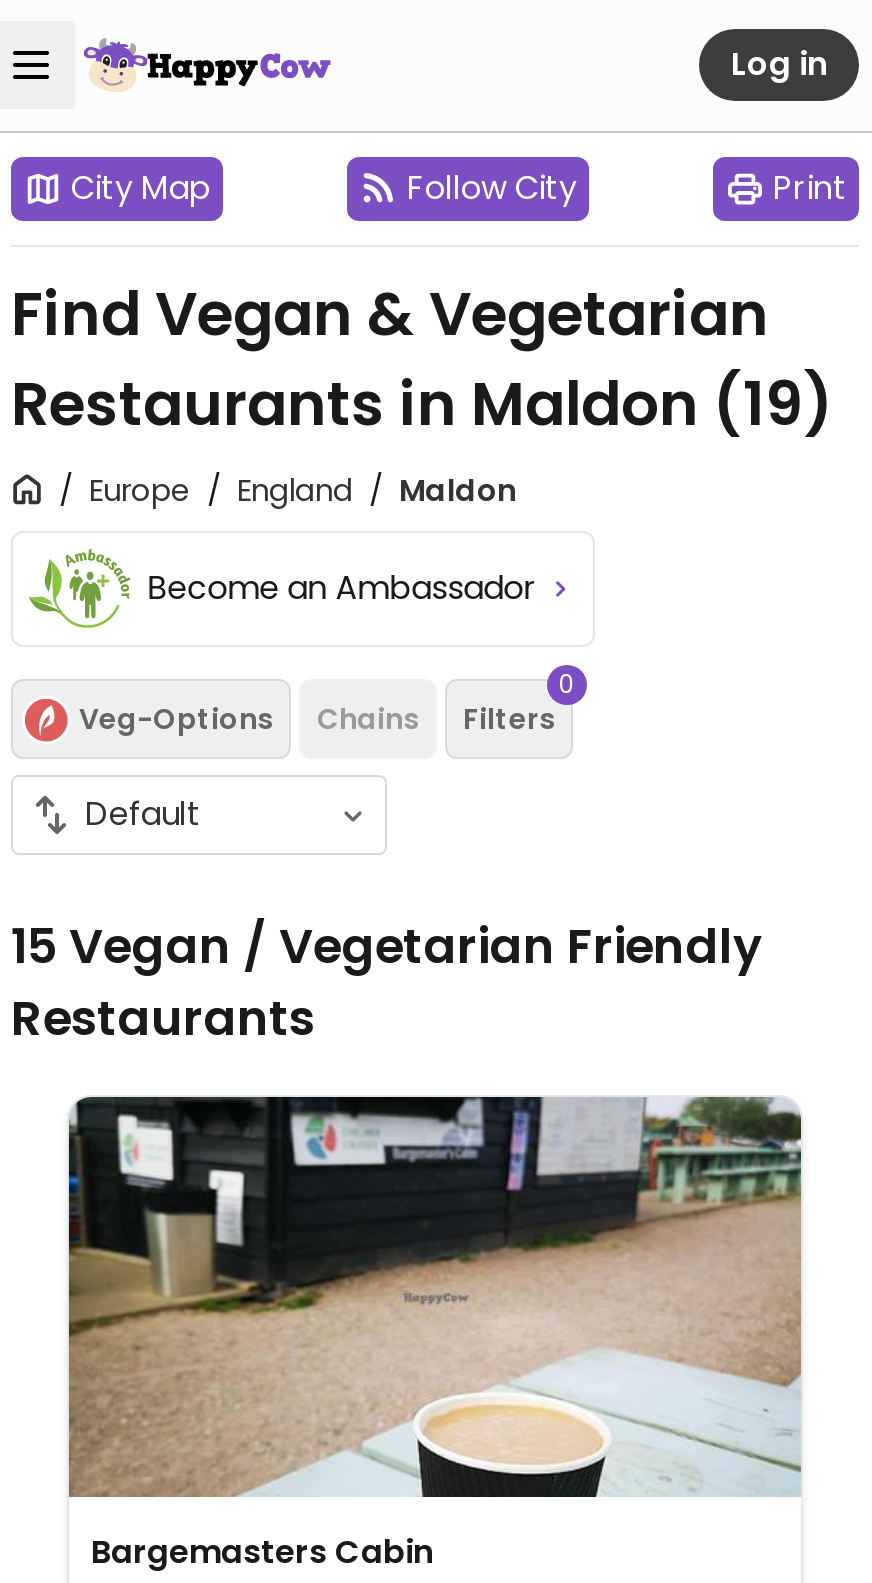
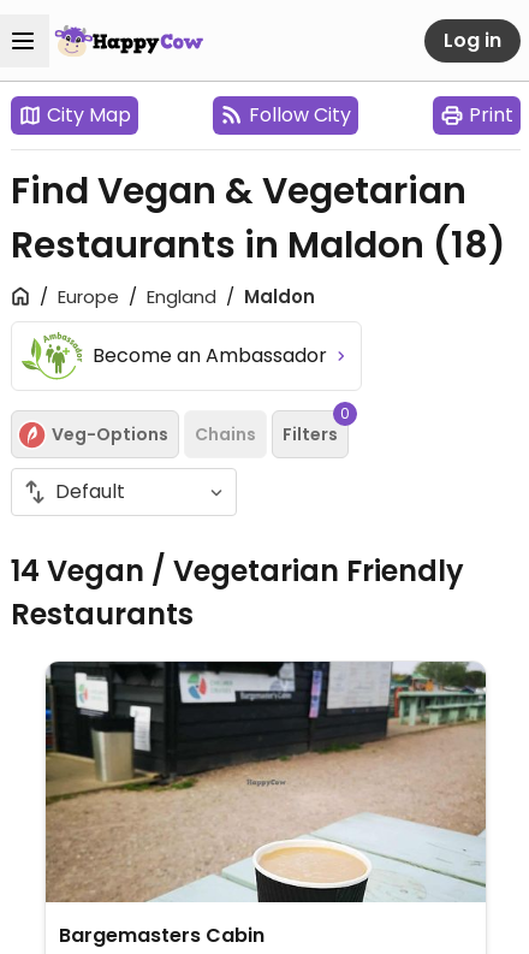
[11,363,833,447] Restaurants in Maldon (19) -> [11,220,506,271] Restaurants in Maldon (18)
[11,913,763,979] 15 Vegan / Vegetarian Friendly -> [11,551,464,591] 14 Vegan / Vegetarian Friendly

